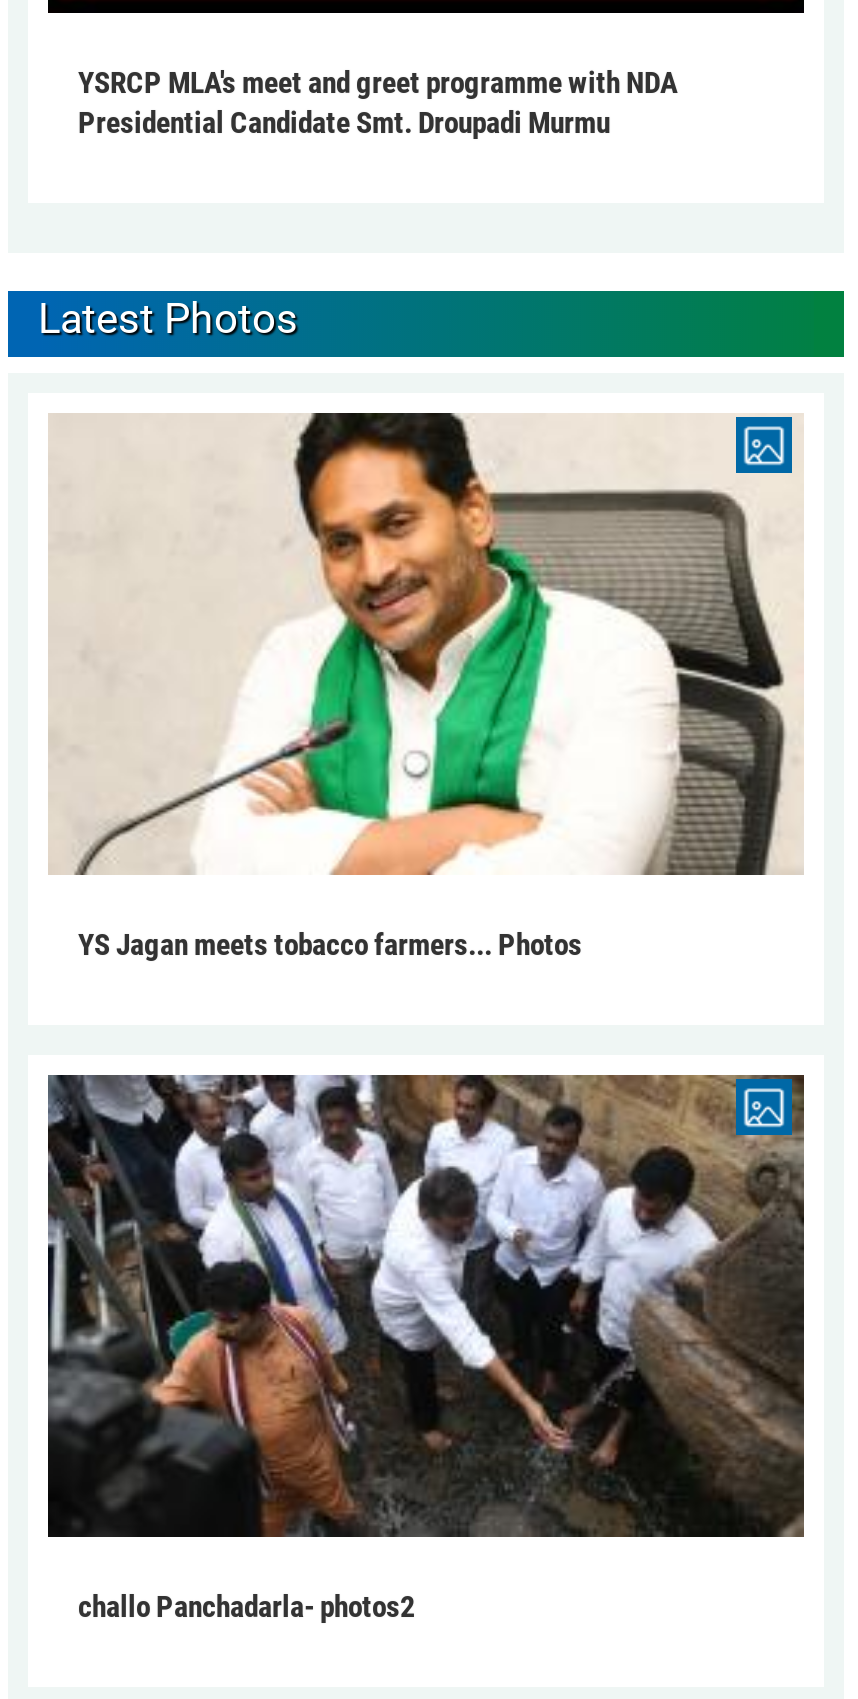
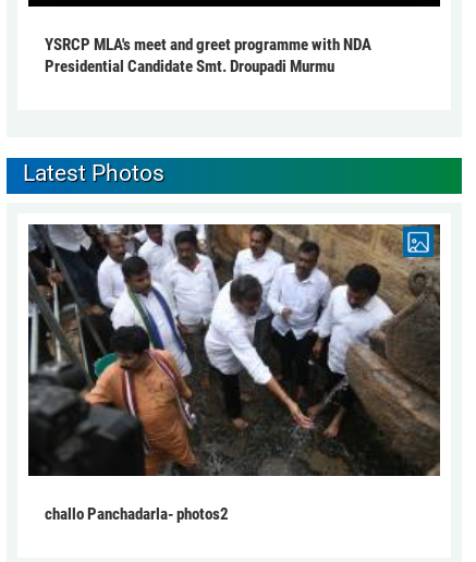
[48,412,804,962] [image] | YS Jagan meets tobacco farmers... Photos -> none

